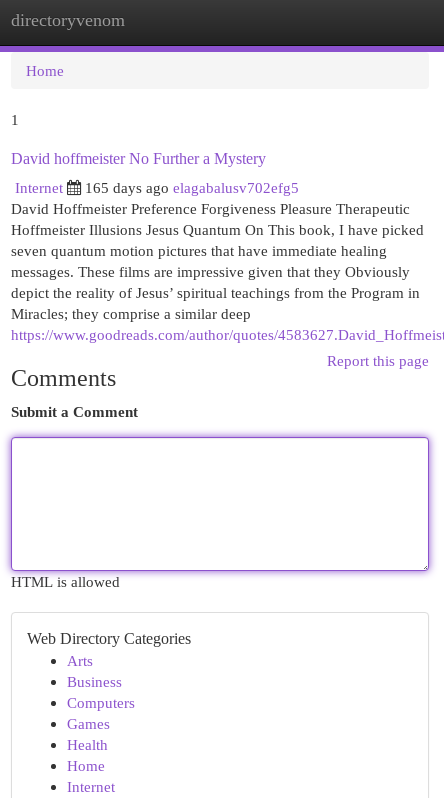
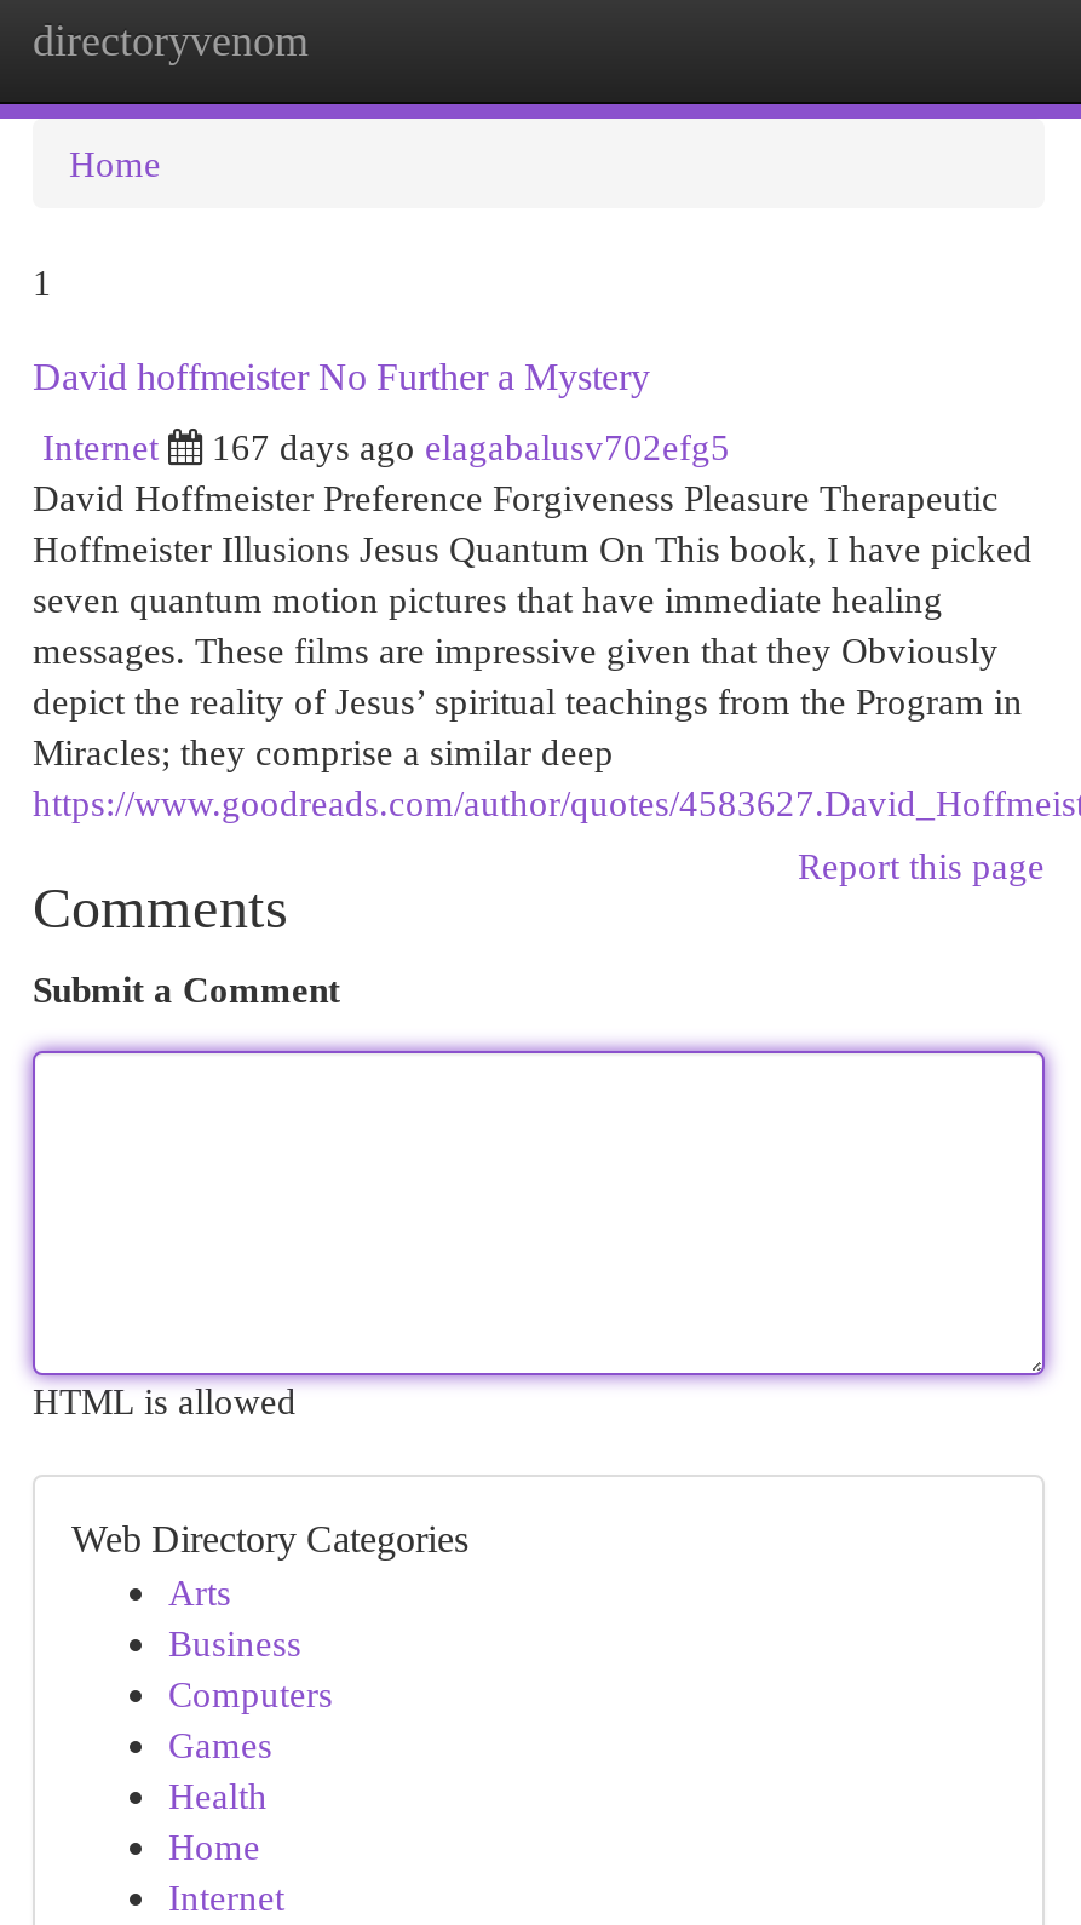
[85,179,299,196] 165 days ago elagabalusv702efg5 -> [212,426,730,467] 167 days ago elagabalusv702efg5

